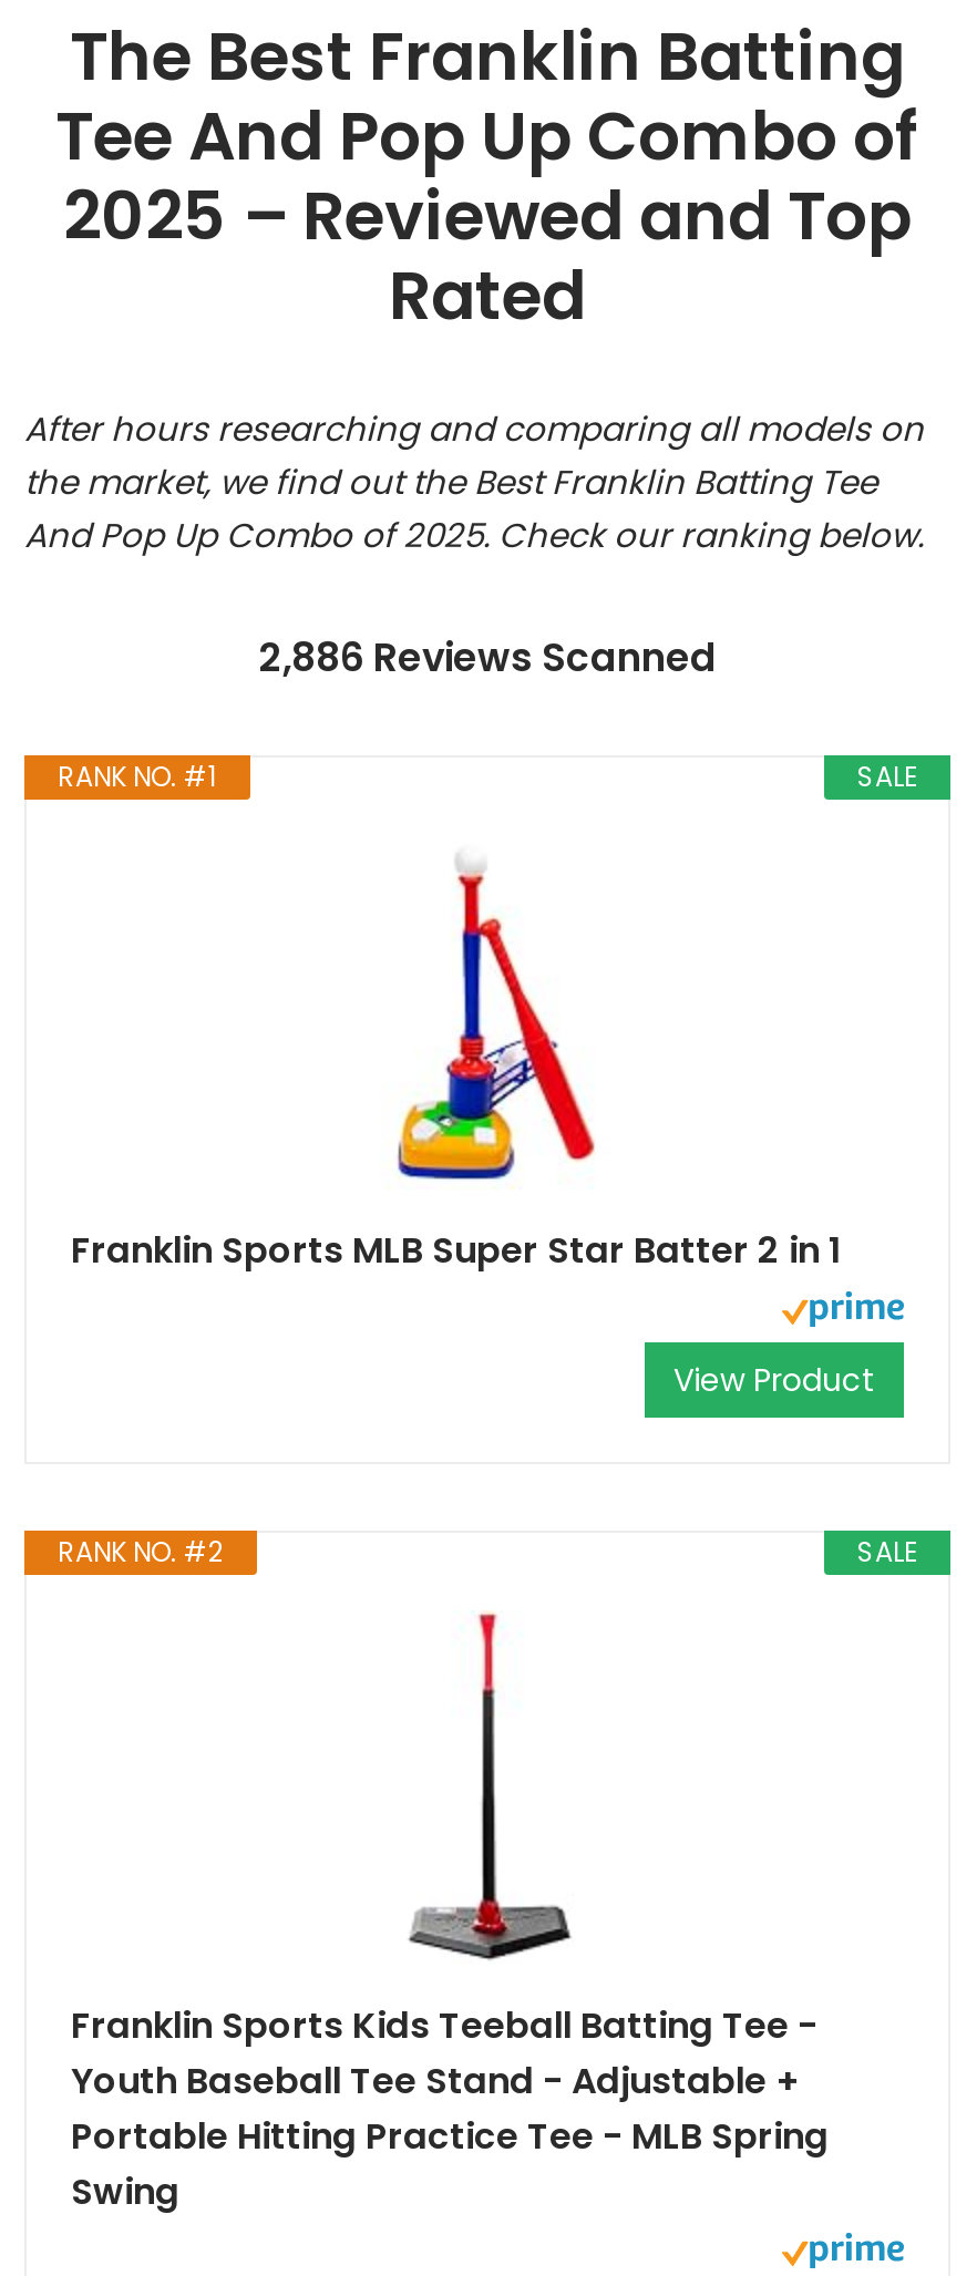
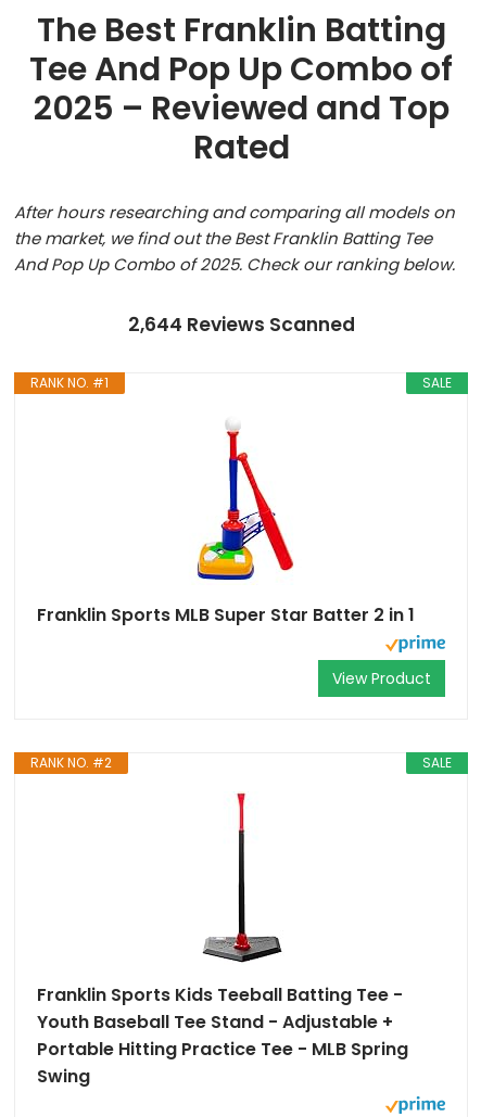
[258,631,717,684] 2,886 Reviews Scanned -> [128,312,355,338] 2,644 Reviews Scanned

